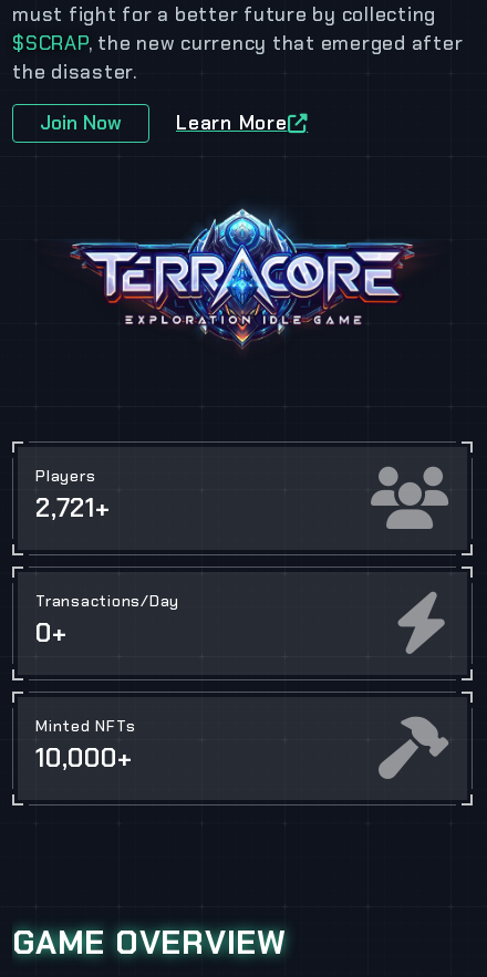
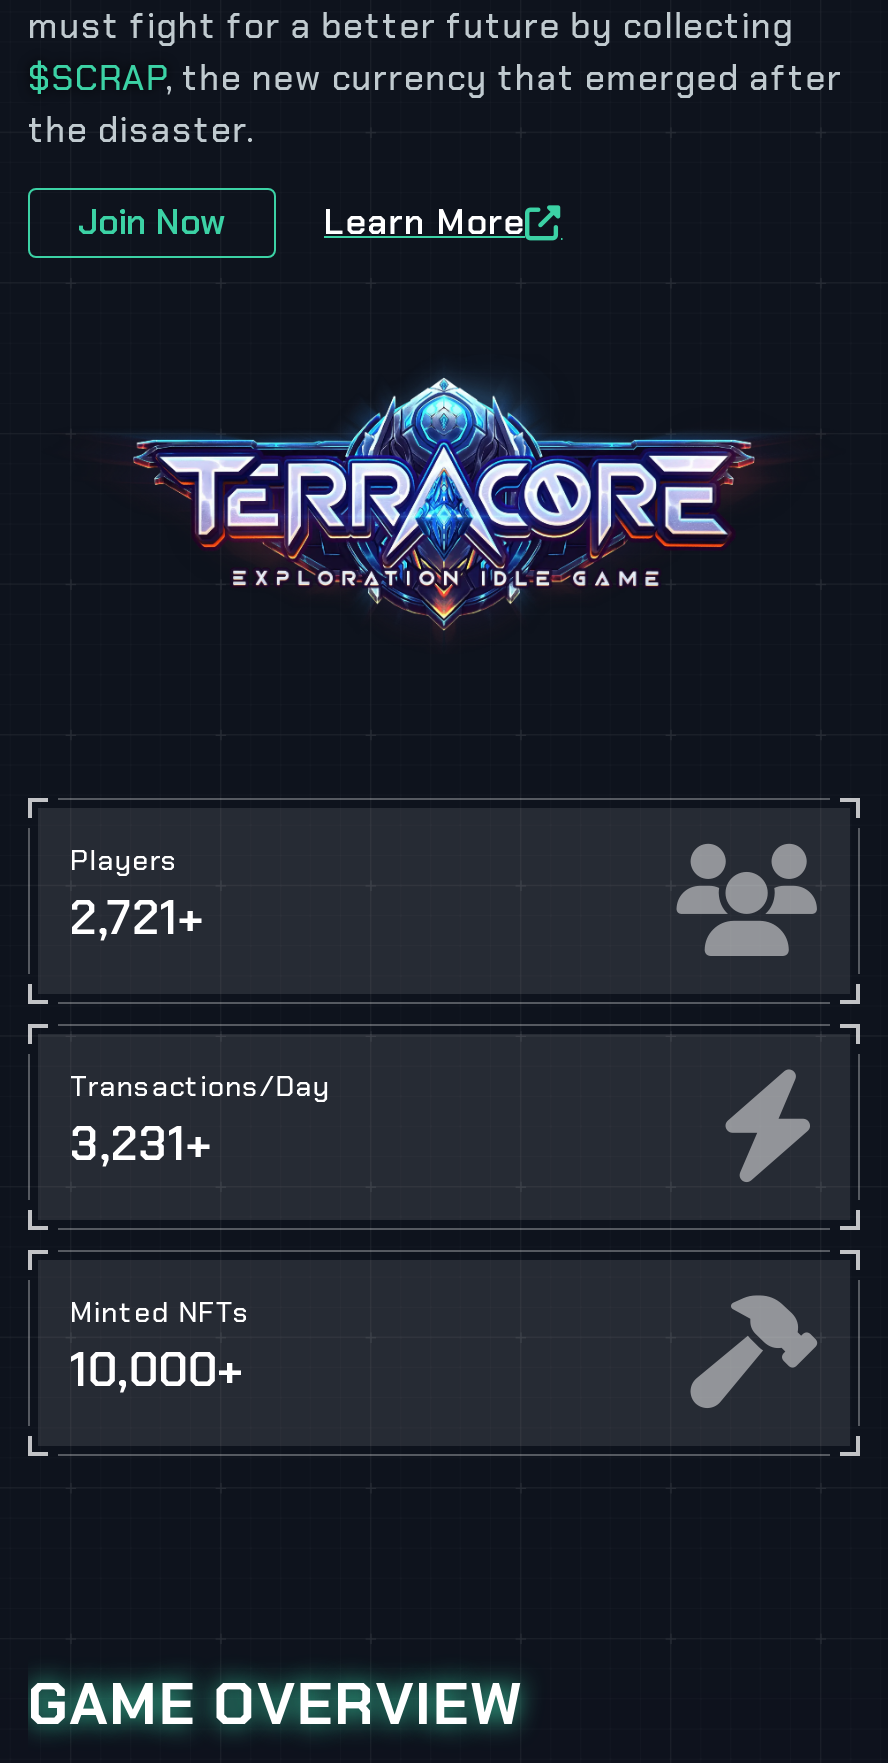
[35,616,67,649] 0+ -> [70,1113,213,1173] 3,231+

